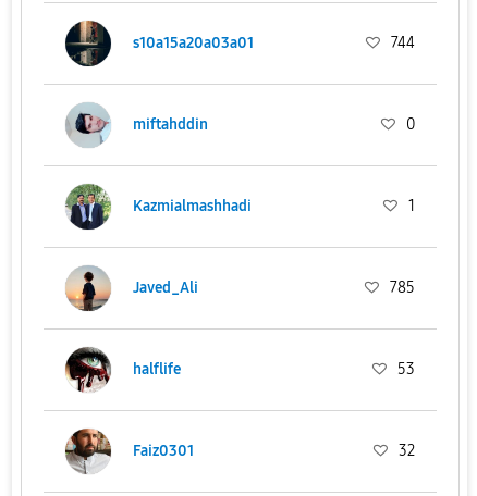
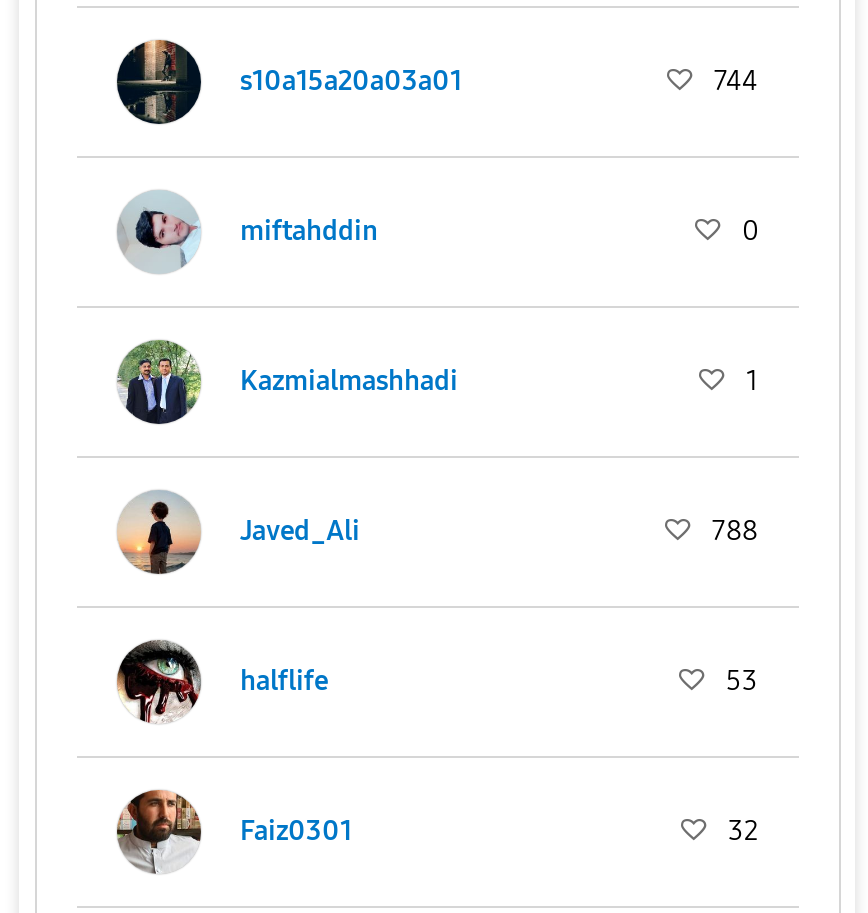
[389,278,414,297] 785 -> [712,514,758,548] 788

